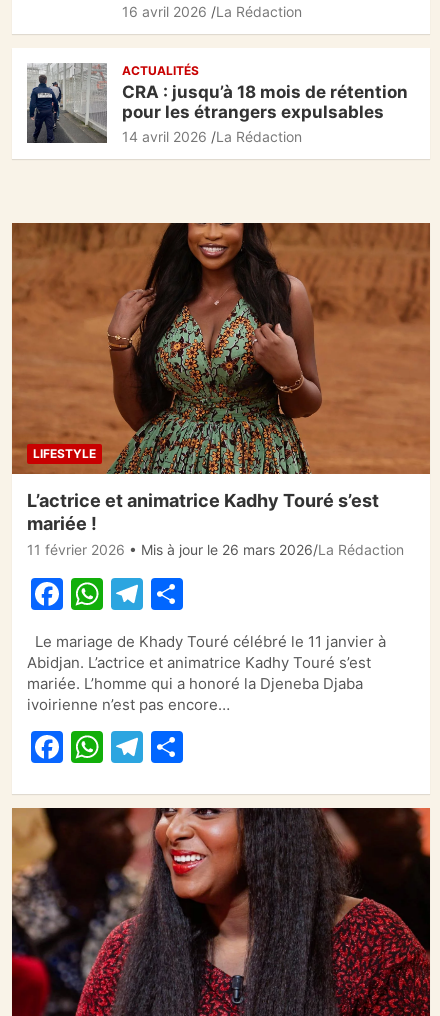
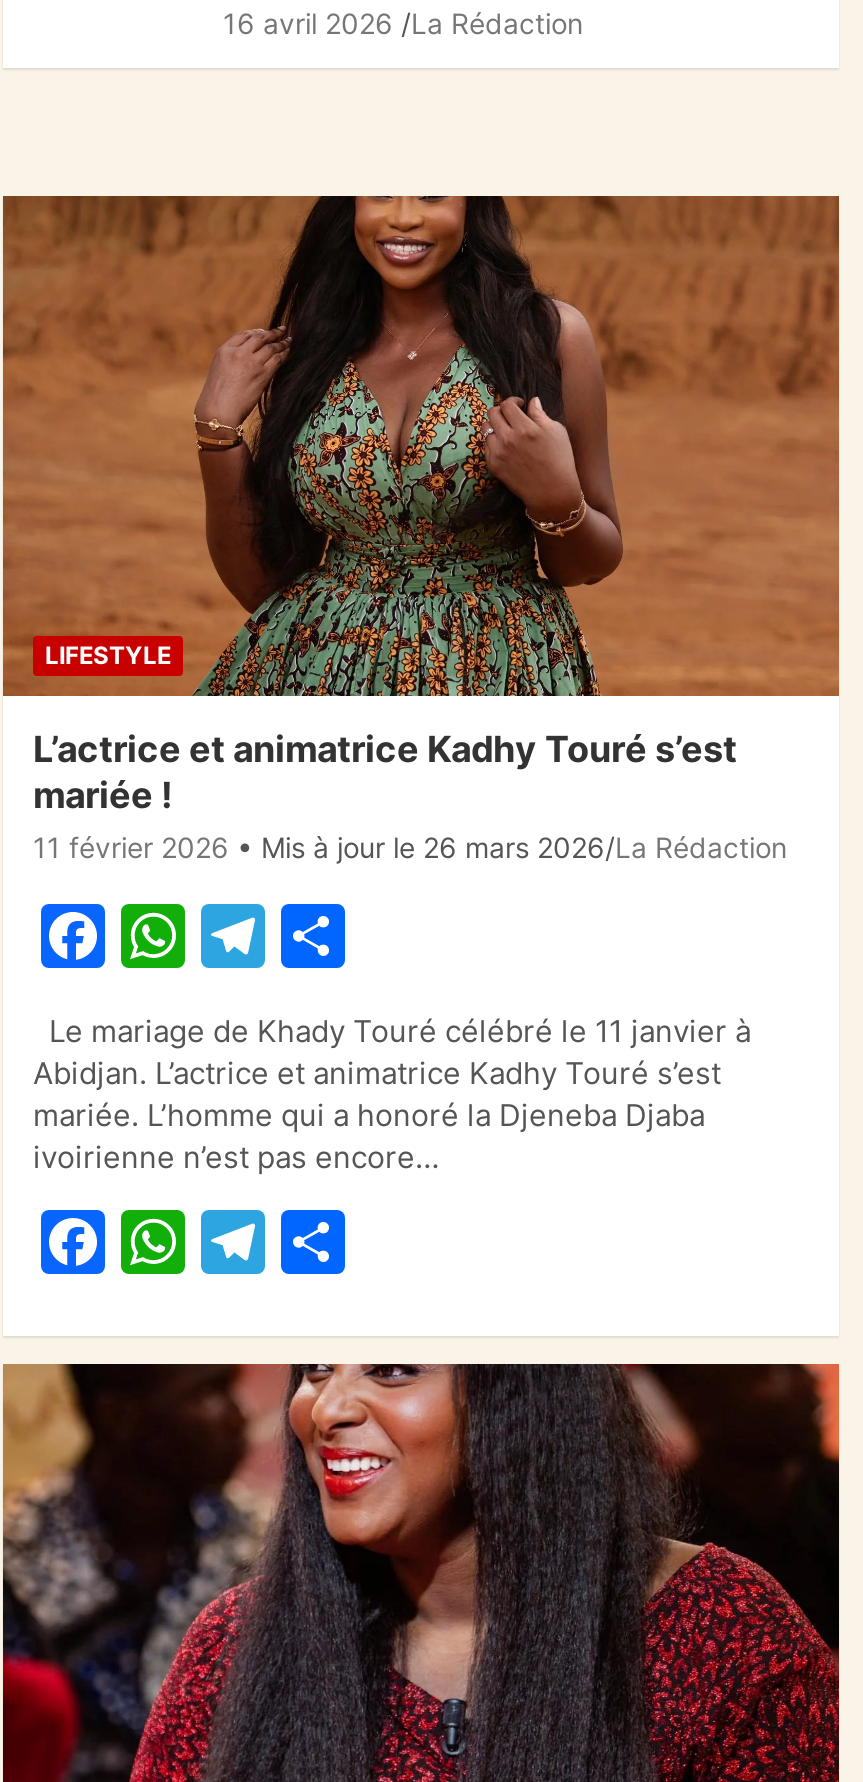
[26,63,408,145] [image] | ACTUALITÉS | CRA : jusqu’à 18 mois de rétention | pour les étrangers expulsables | 14 avril 2026 La Rédaction -> none

